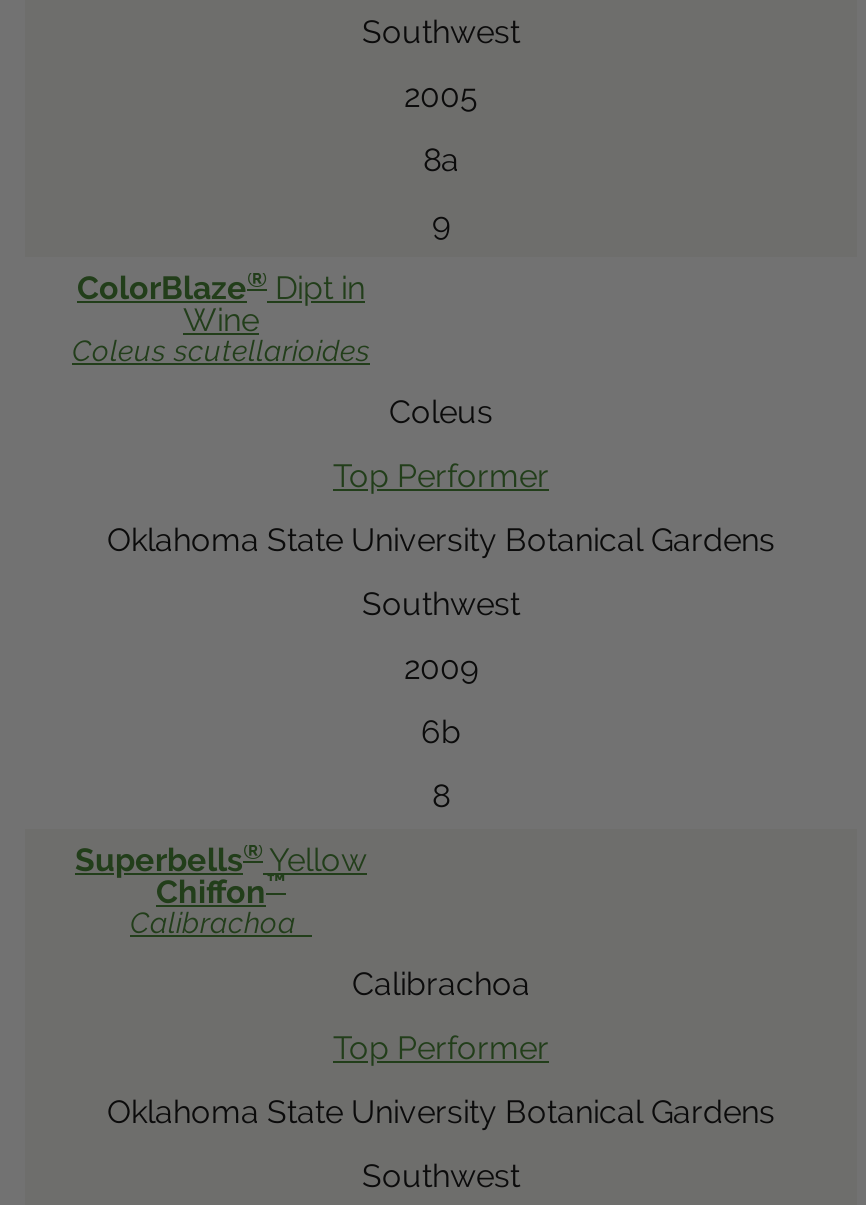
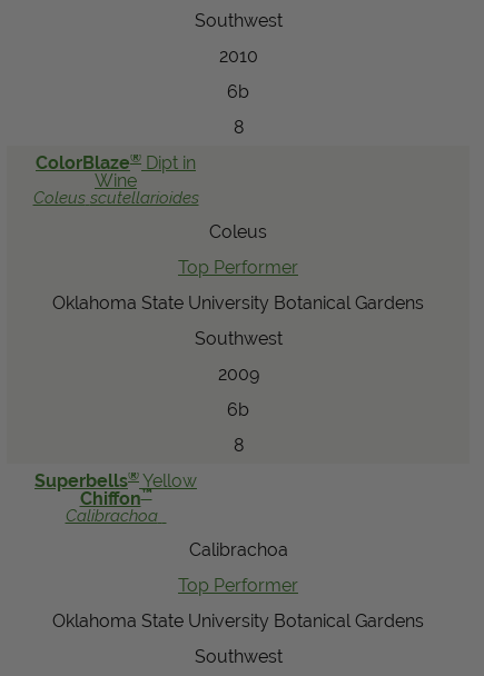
[404,78,478,116] 2005 -> [219,46,258,67] 2010
[423,142,459,180] 8a -> [227,81,249,103] 6b
[432,206,450,244] 9 -> [233,117,243,138] 8

